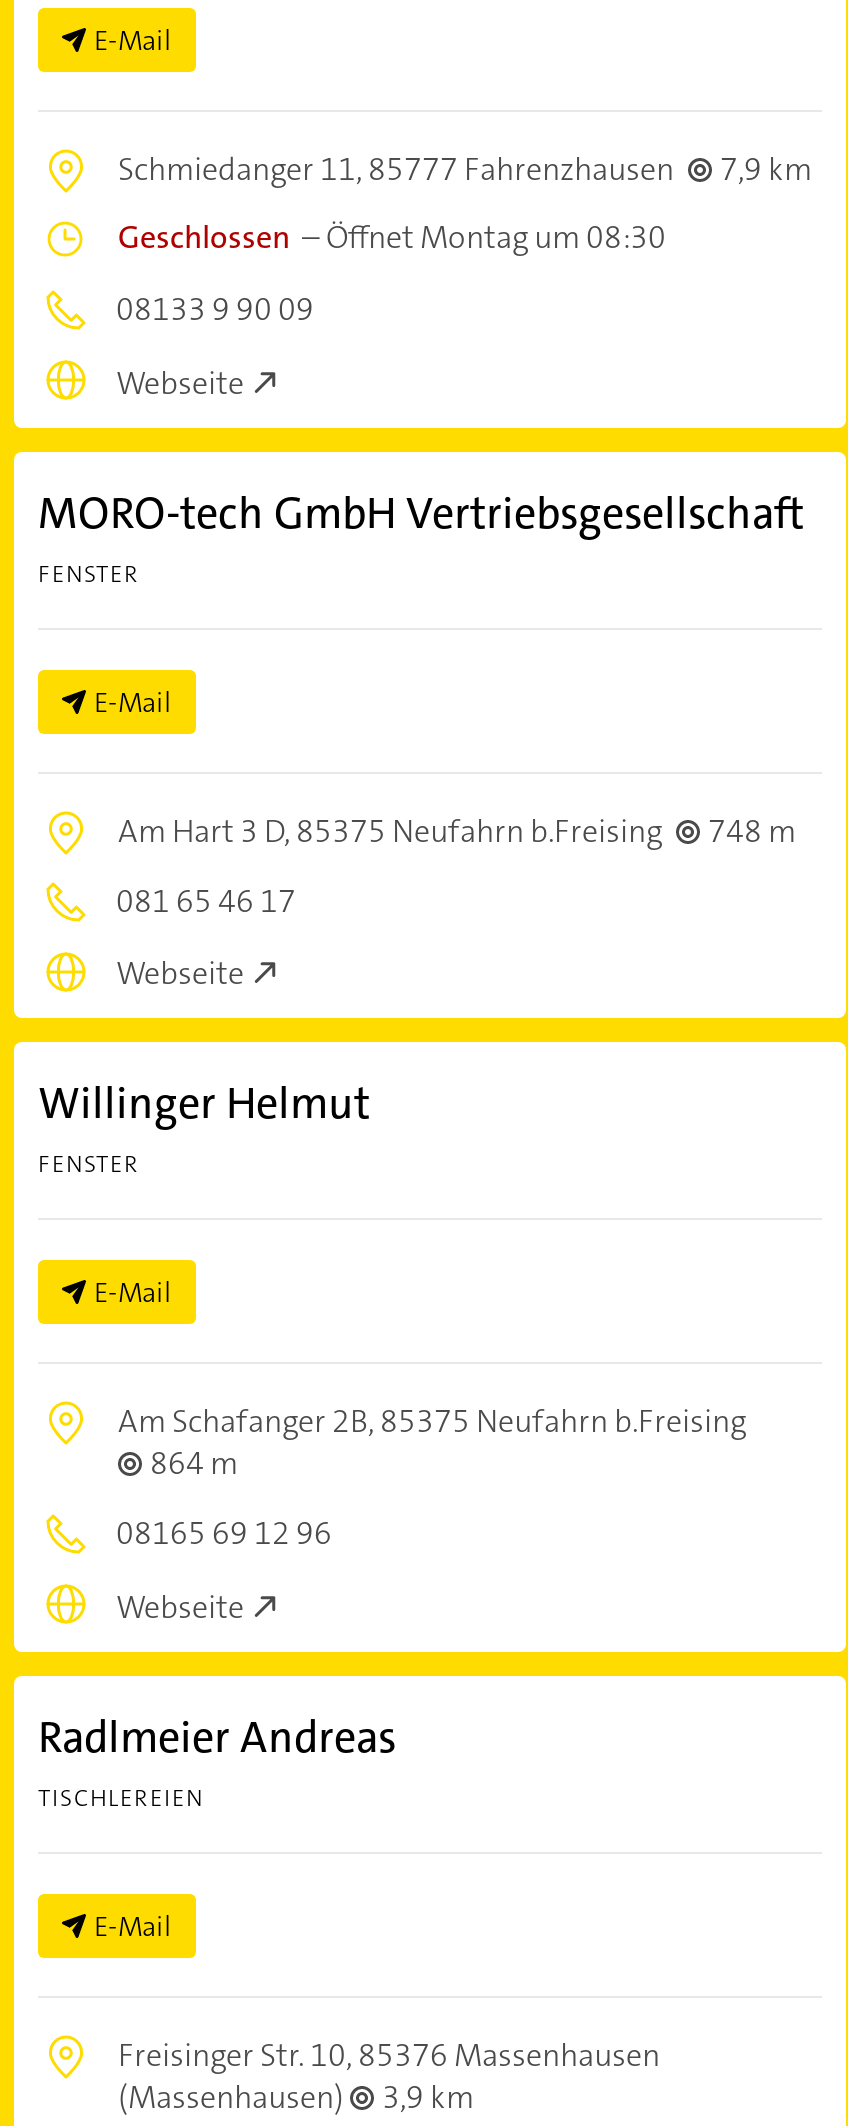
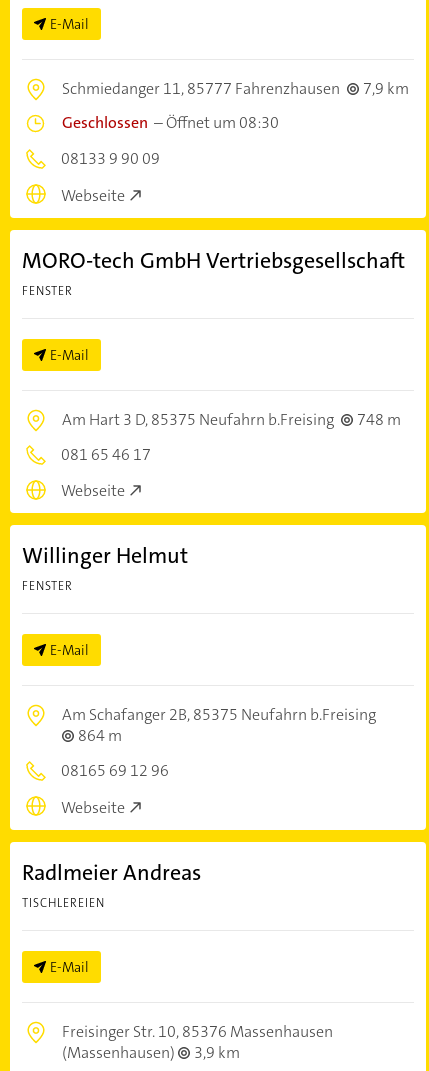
[118,216,666,258] Geschlossen –Öffnet Montag um 08:30 -> [62,112,279,133] Geschlossen –Öffnet um 08:30

